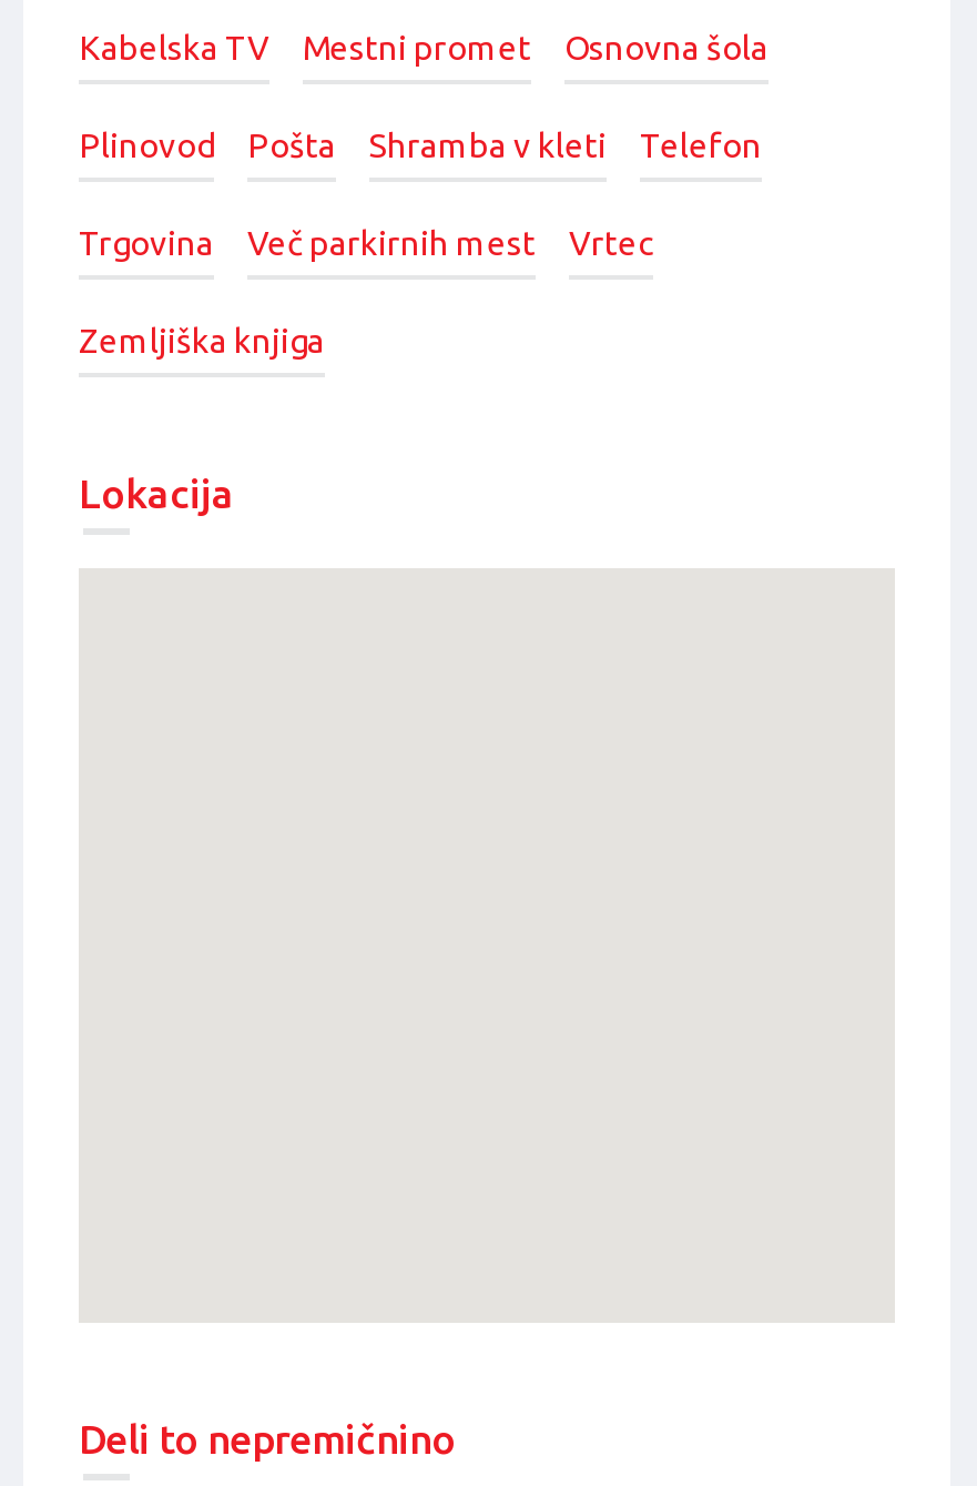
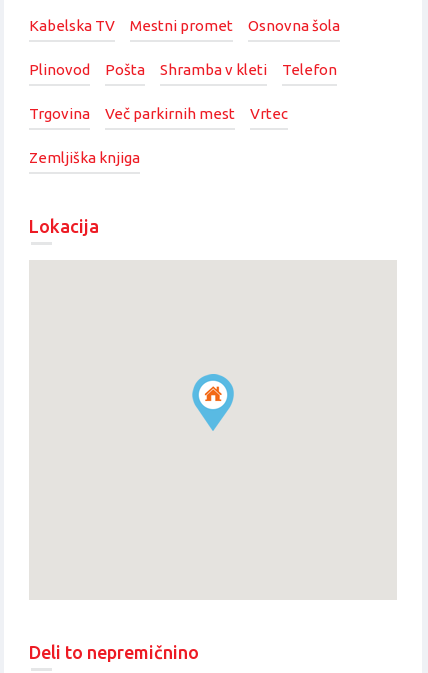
none -> [191,373,235,432] [image]

